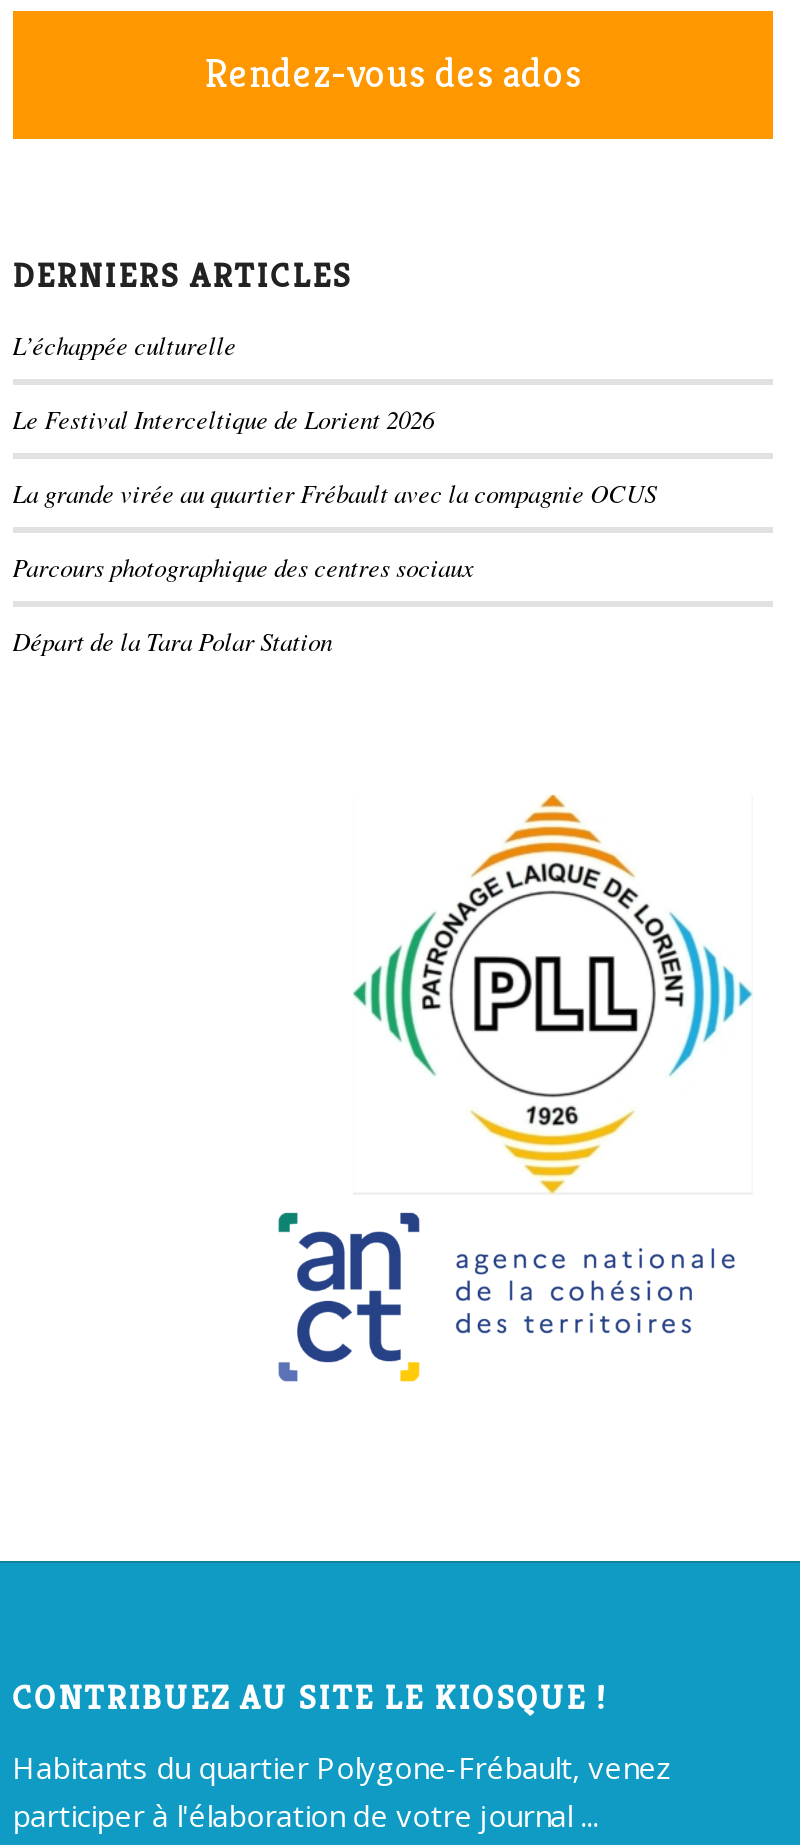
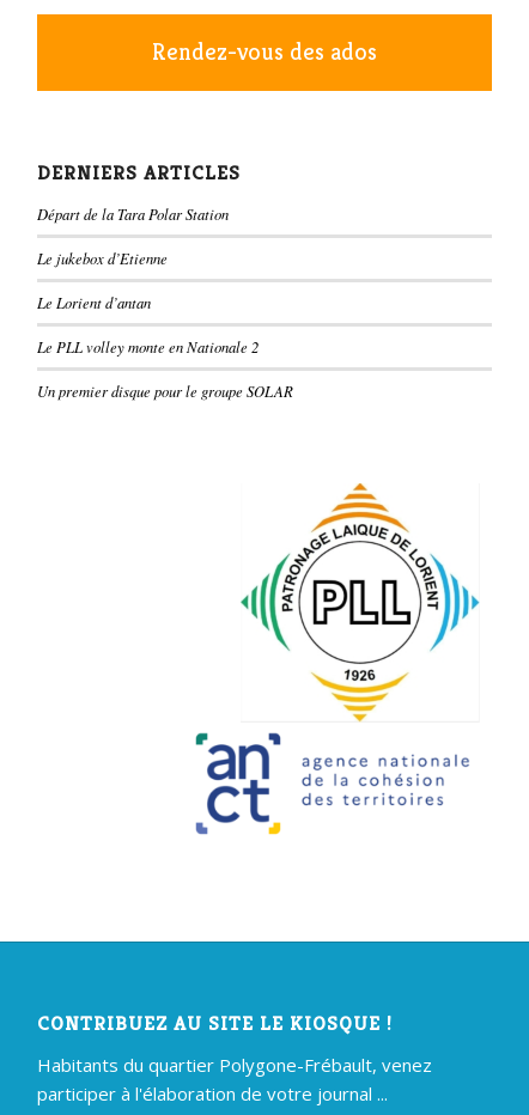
[12,327,656,583] L’échappée culturelle | Le Festival Interceltique de Lorient 2026 | La grande virée au quartier Frébault avec la compagnie OCUS | Parcours photographique des centres sociaux -> none
moved [12,623,332,657] -> [37,203,228,224]: Départ de la Tara Polar Station
none -> [37,248,293,401] Le jukebox d’Etienne | Le Lorient d’antan | Le PLL volley monte en Nationale 2 | Un premier disque pour le groupe SOLAR

